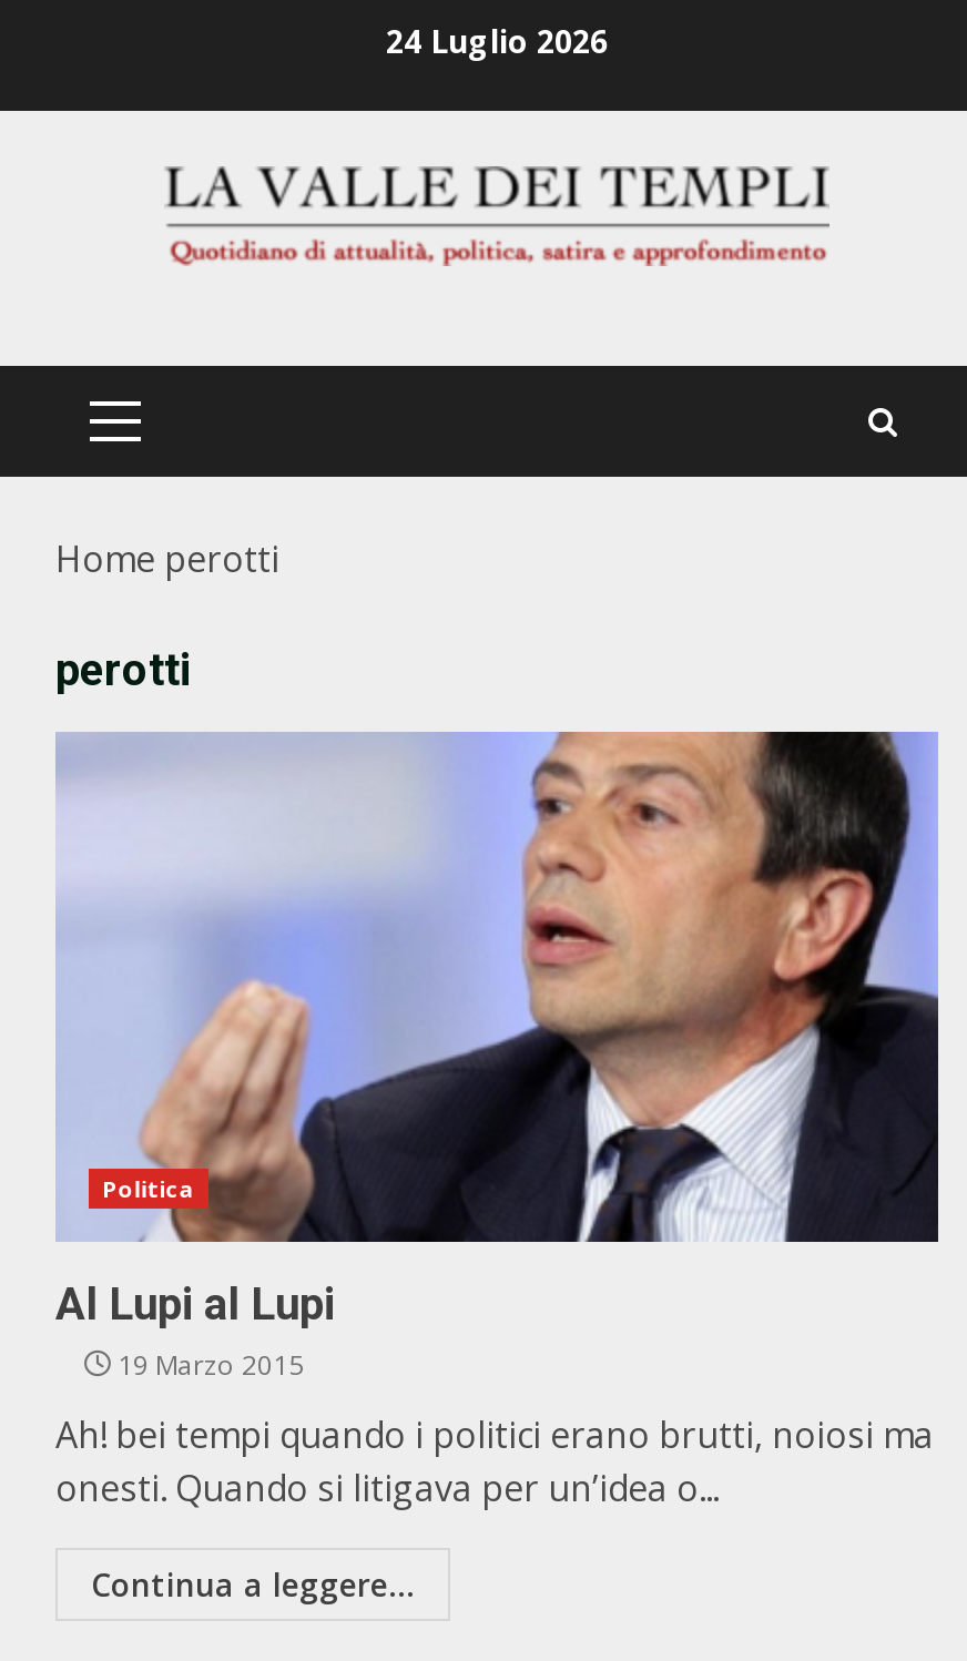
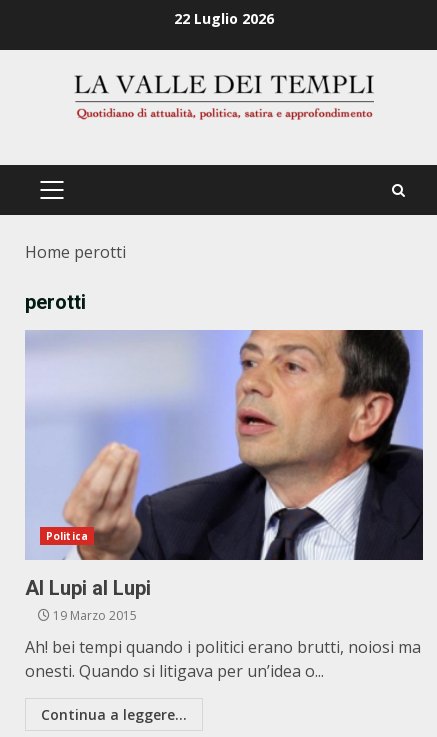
[386,19,608,61] 24 Luglio 2026 -> [174,8,274,27] 22 Luglio 2026

